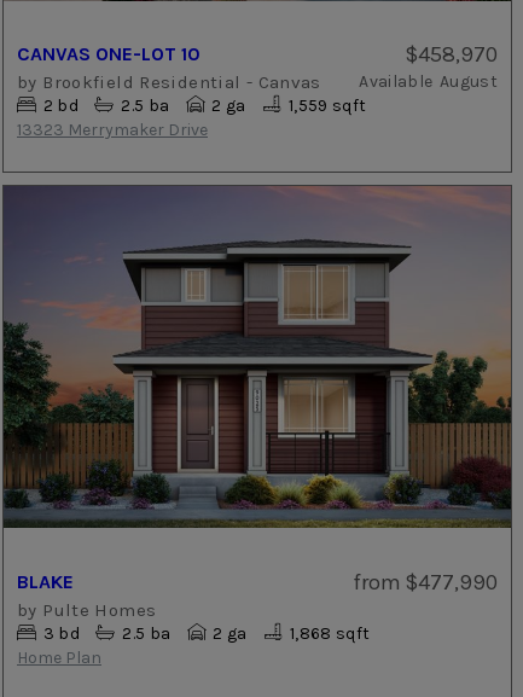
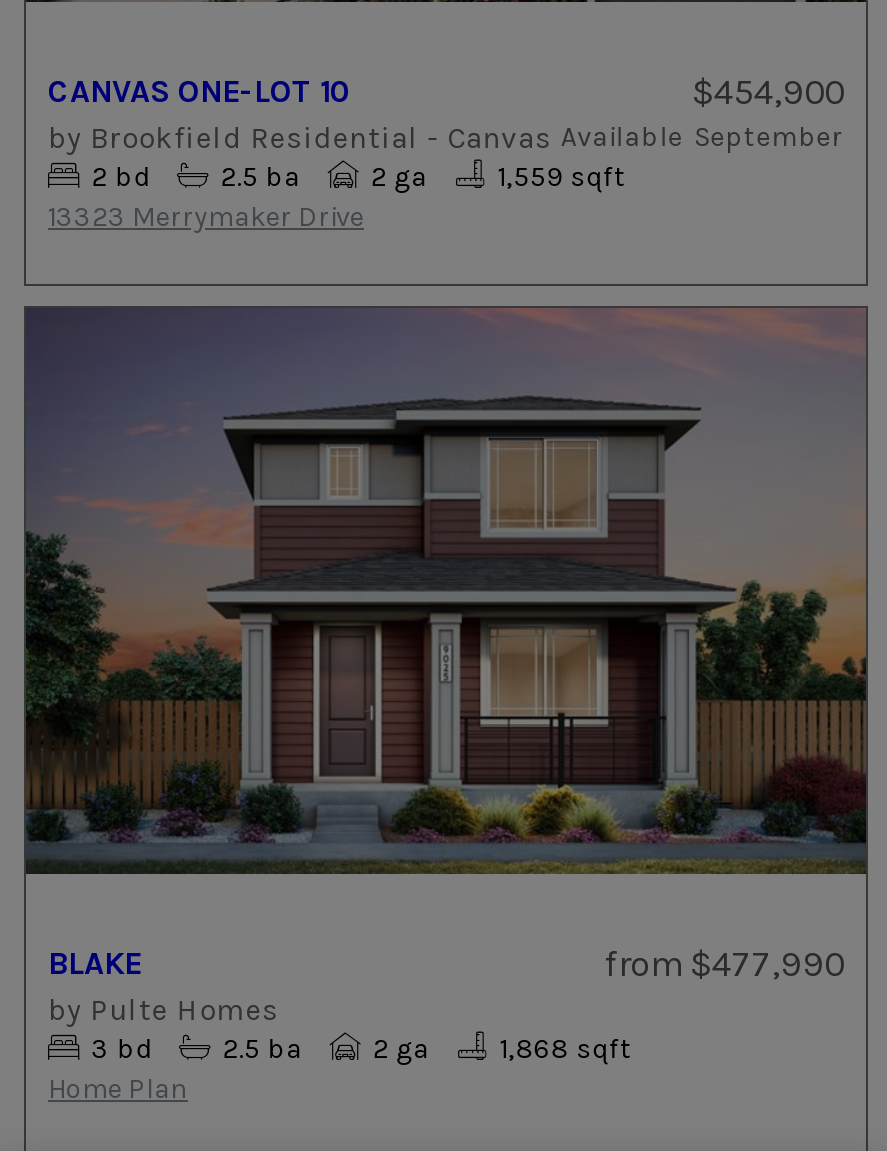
[17,42,498,93] $458,970 | by Brookfield Residential - Canvas | Available August -> [48,69,844,155] $454,900 | by Brookfield Residential - Canvas Available September

